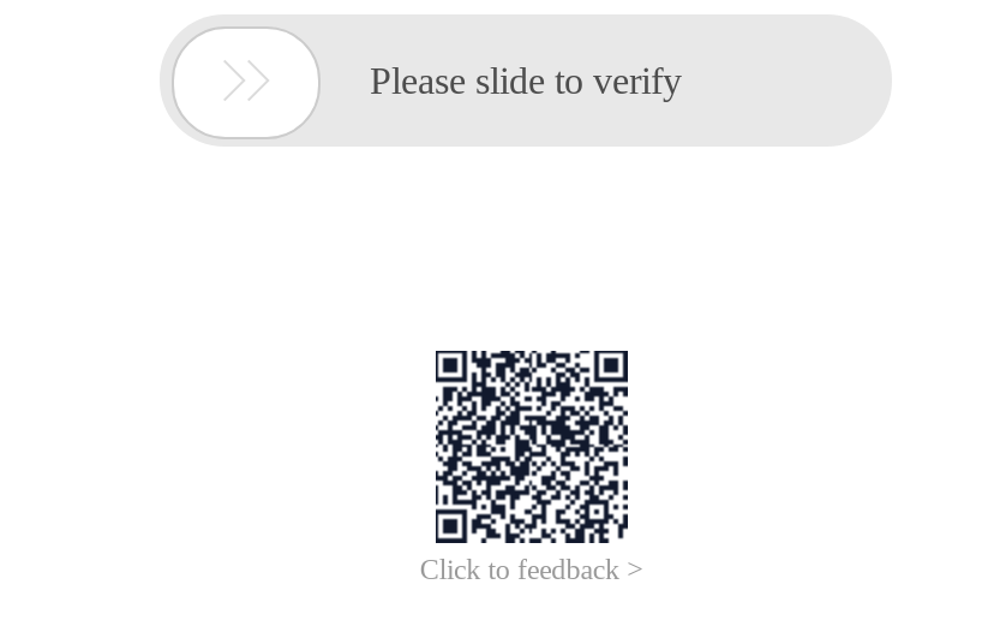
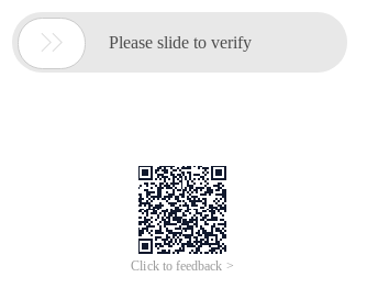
[438,348,630,545] [image] -> [138,166,227,255] [image]

